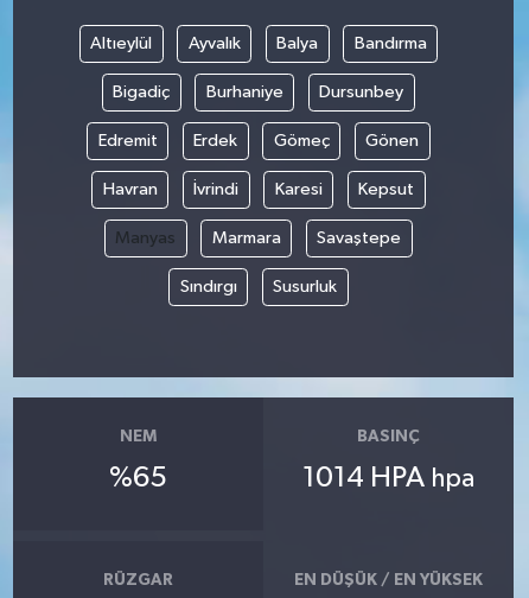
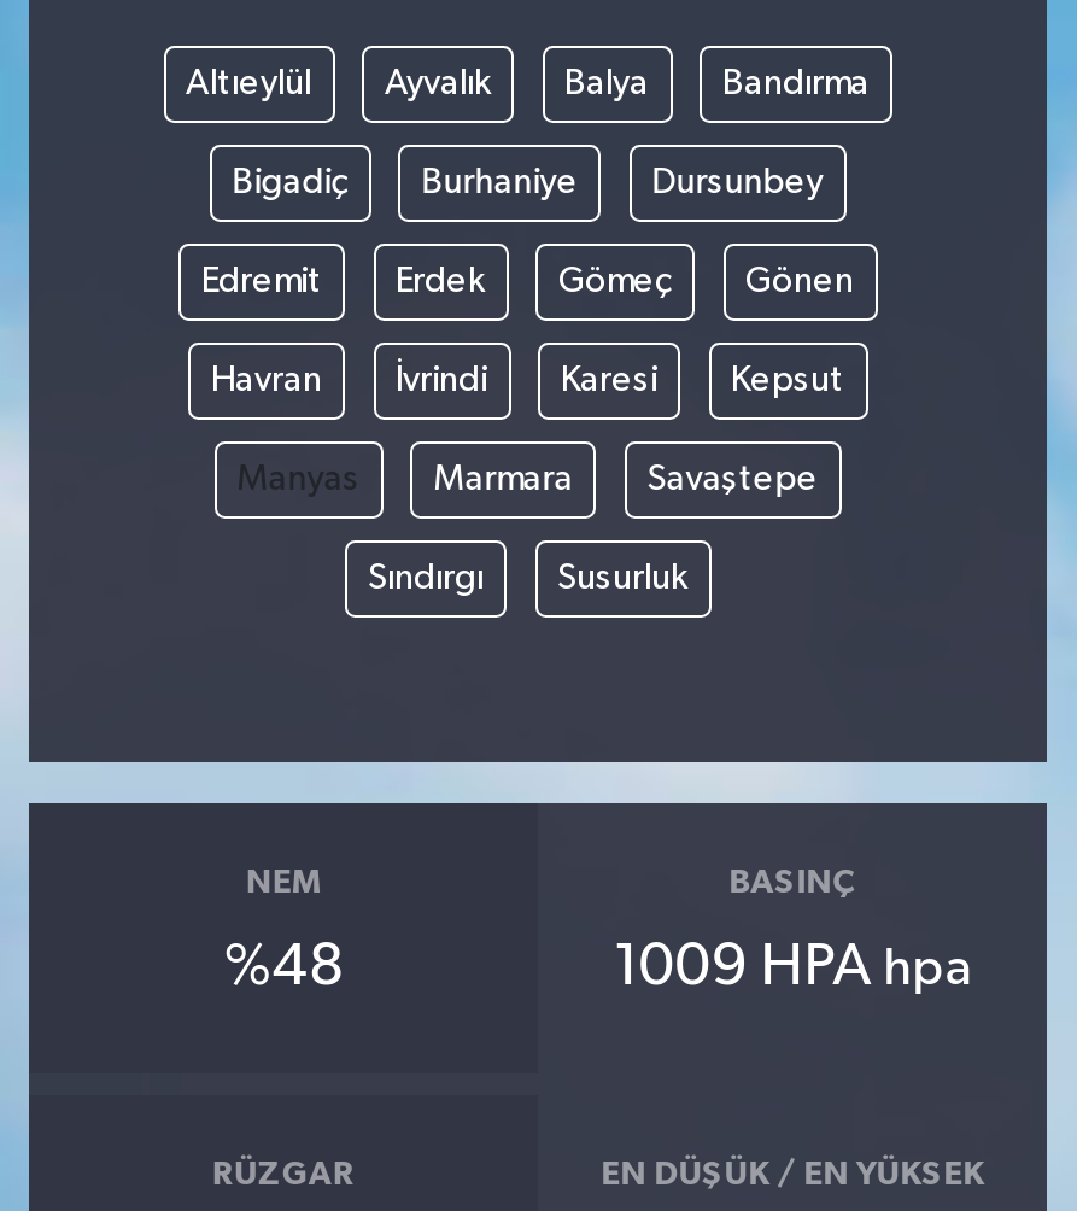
[109,463,167,492] %65 -> [224,937,342,995] %48
[303,463,475,492] 1014 HPA hpa -> [613,937,972,995] 1009 HPA hpa

